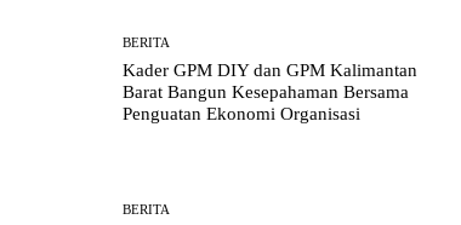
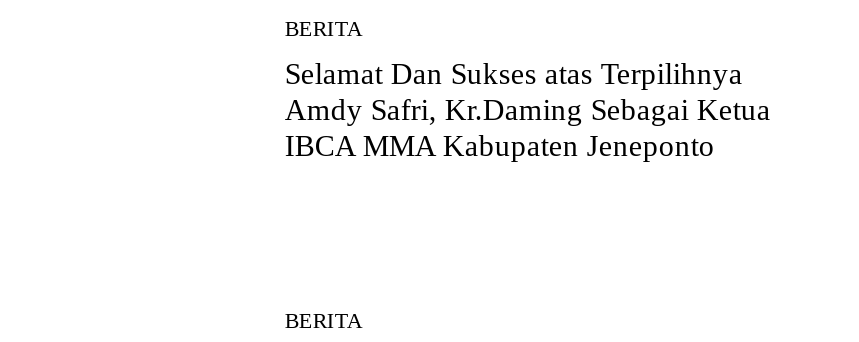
[123,61,418,124] Kader GPM DIY dan GPM Kalimantan | Barat Bangun Kesepahaman Bersama | Penguatan Ekonomi Organisasi -> [285,58,771,162] Selamat Dan Sukses atas Terpilihnya | Amdy Safri, Kr.Daming Sebagai Ketua | IBCA MMA Kabupaten Jeneponto

